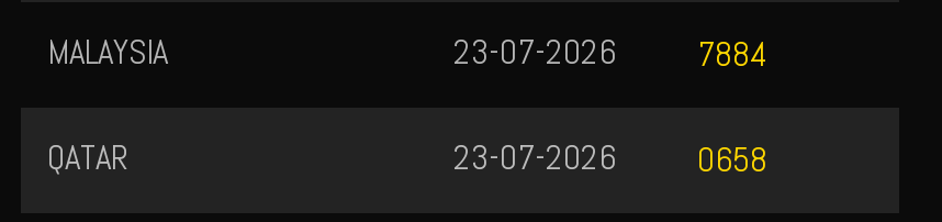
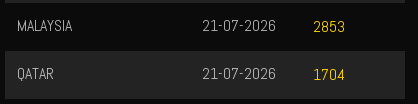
[453,31,616,75] 23-07-2026 -> [202,16,276,36] 21-07-2026
[697,33,767,76] 7884 -> [313,17,345,37] 2853
[453,137,616,181] 23-07-2026 -> [202,64,276,84] 21-07-2026
[697,138,767,182] 0658 -> [313,65,345,85] 1704

